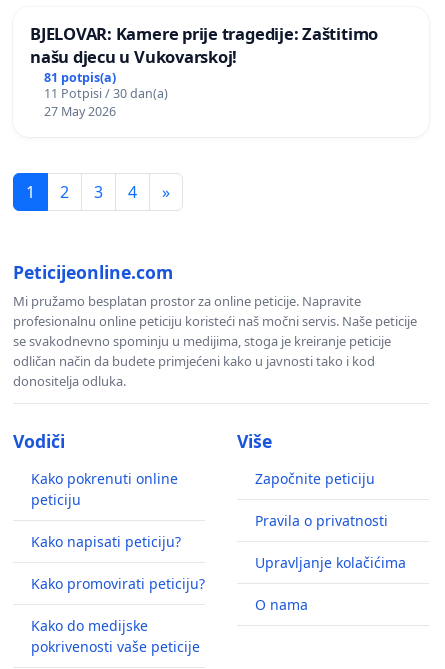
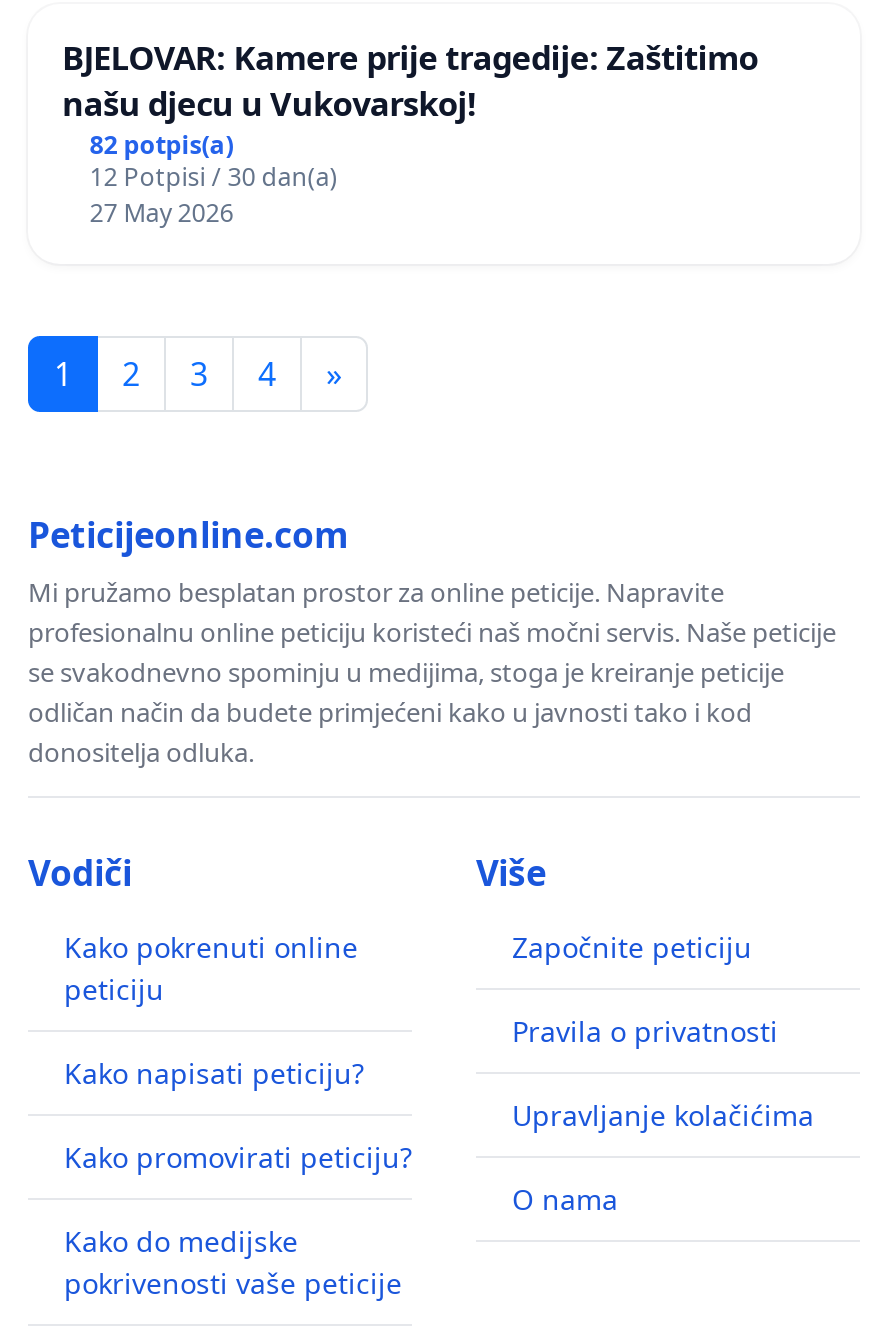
[44,69,116,86] 81 potpis(a) -> [90,127,234,161] 82 potpis(a)
[44,85,168,102] 11 Potpisi / 30 dan(a) -> [90,159,338,193] 12 Potpisi / 30 dan(a)

